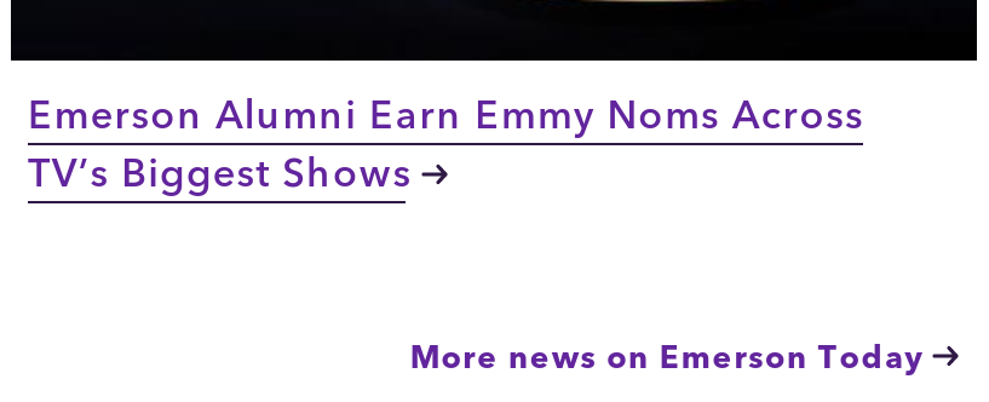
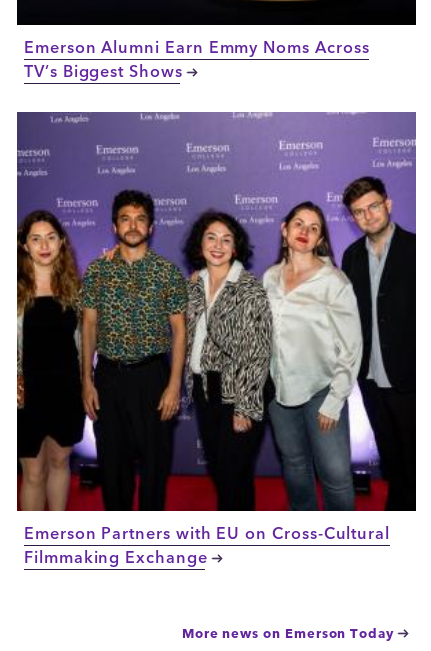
none -> [16,111,417,567] [image] | Emerson Partners with EU on Cross-Cultural | Filmmaking Exchange

